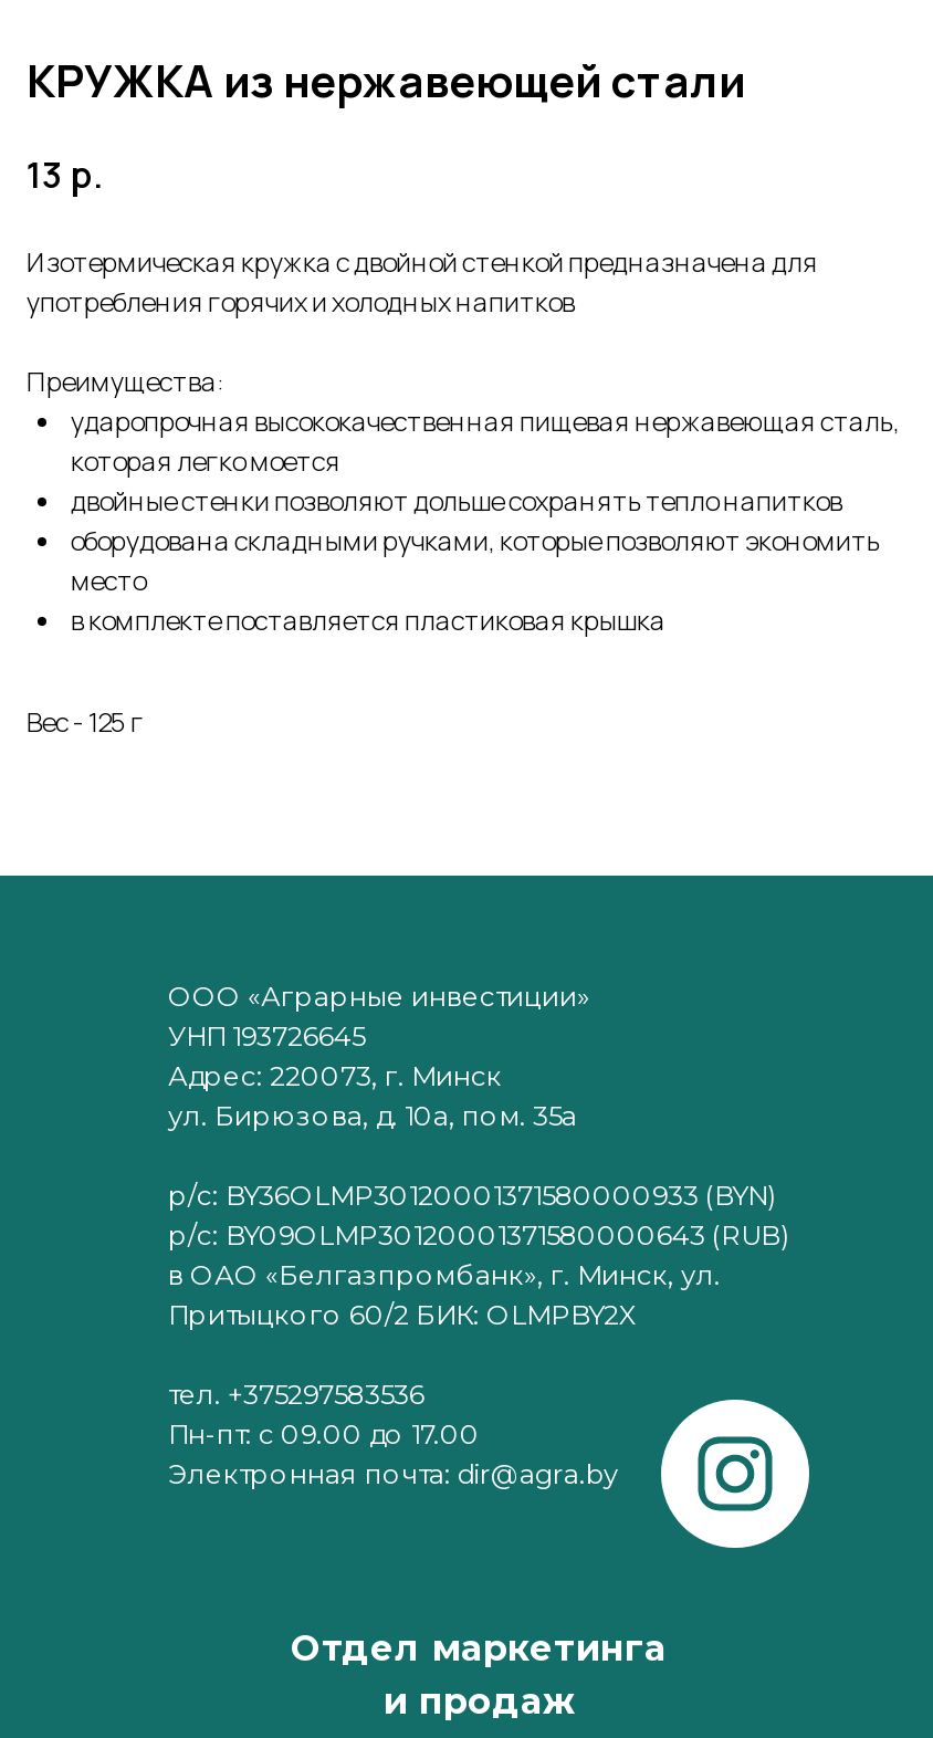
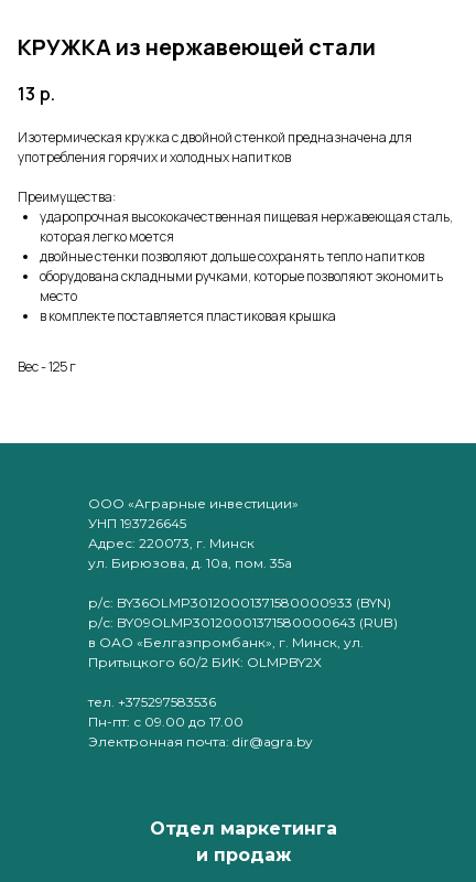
[659,1397,811,1550] [image] -> none

